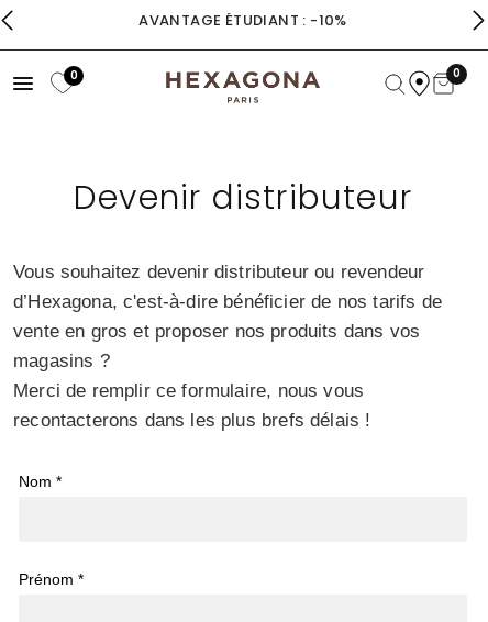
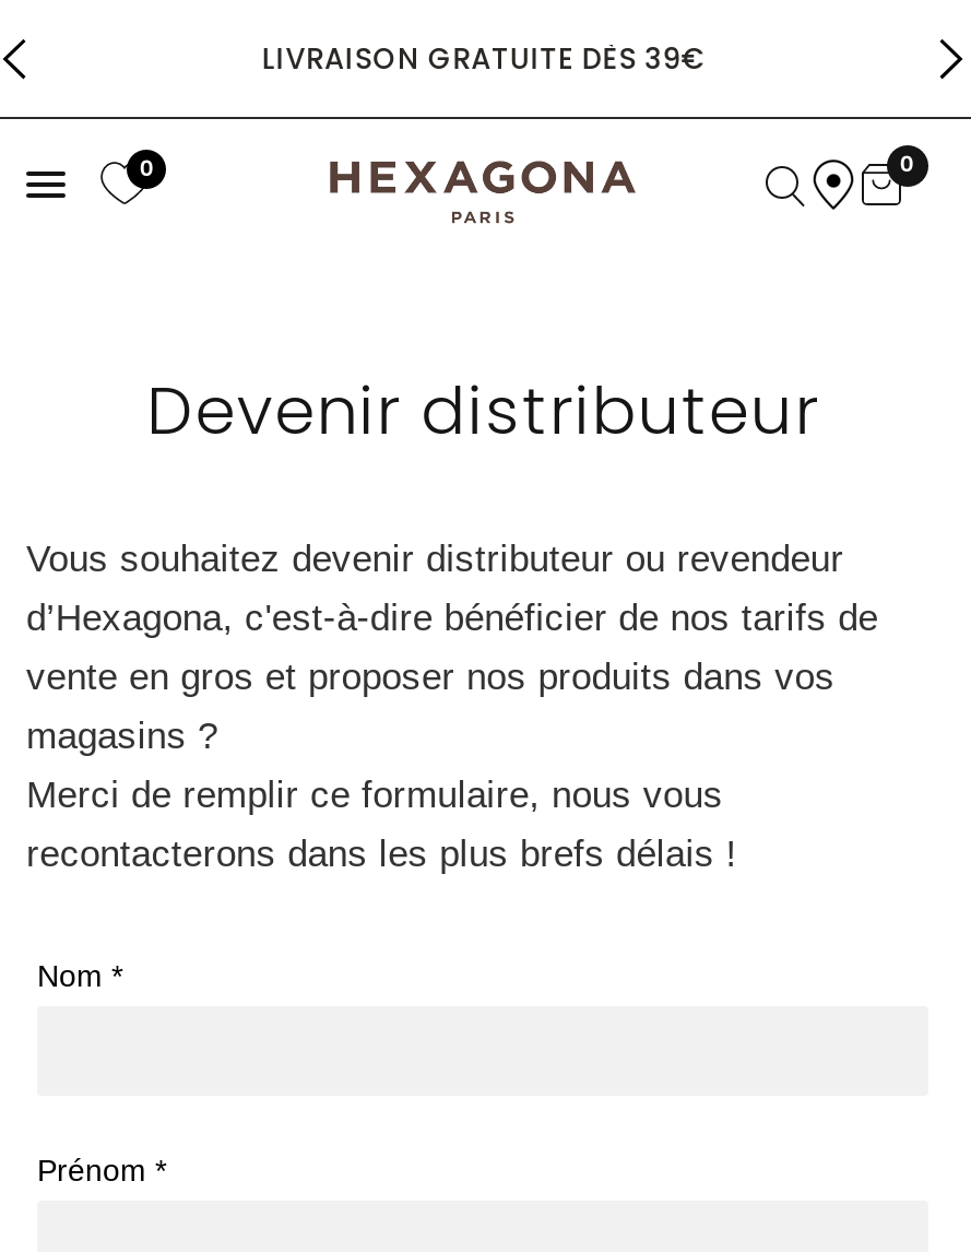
[139,9,347,30] AVANTAGE ÉTUDIANT : -10% -> [262,37,704,79] LIVRAISON GRATUITE DÈS 39€

